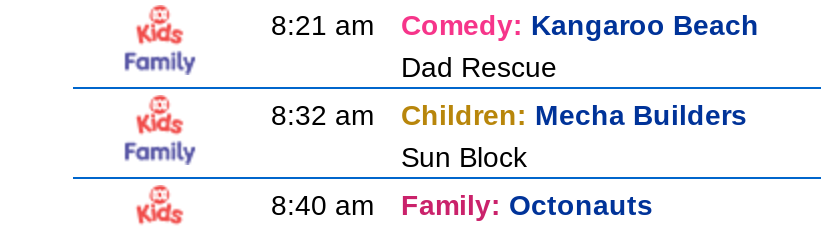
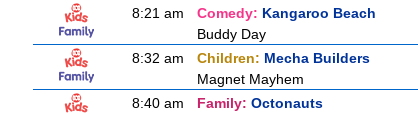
[401,51,557,83] Dad Rescue -> [197,26,266,42] Buddy Day
[401,141,527,173] Sun Block -> [197,71,304,87] Magnet Mayhem

